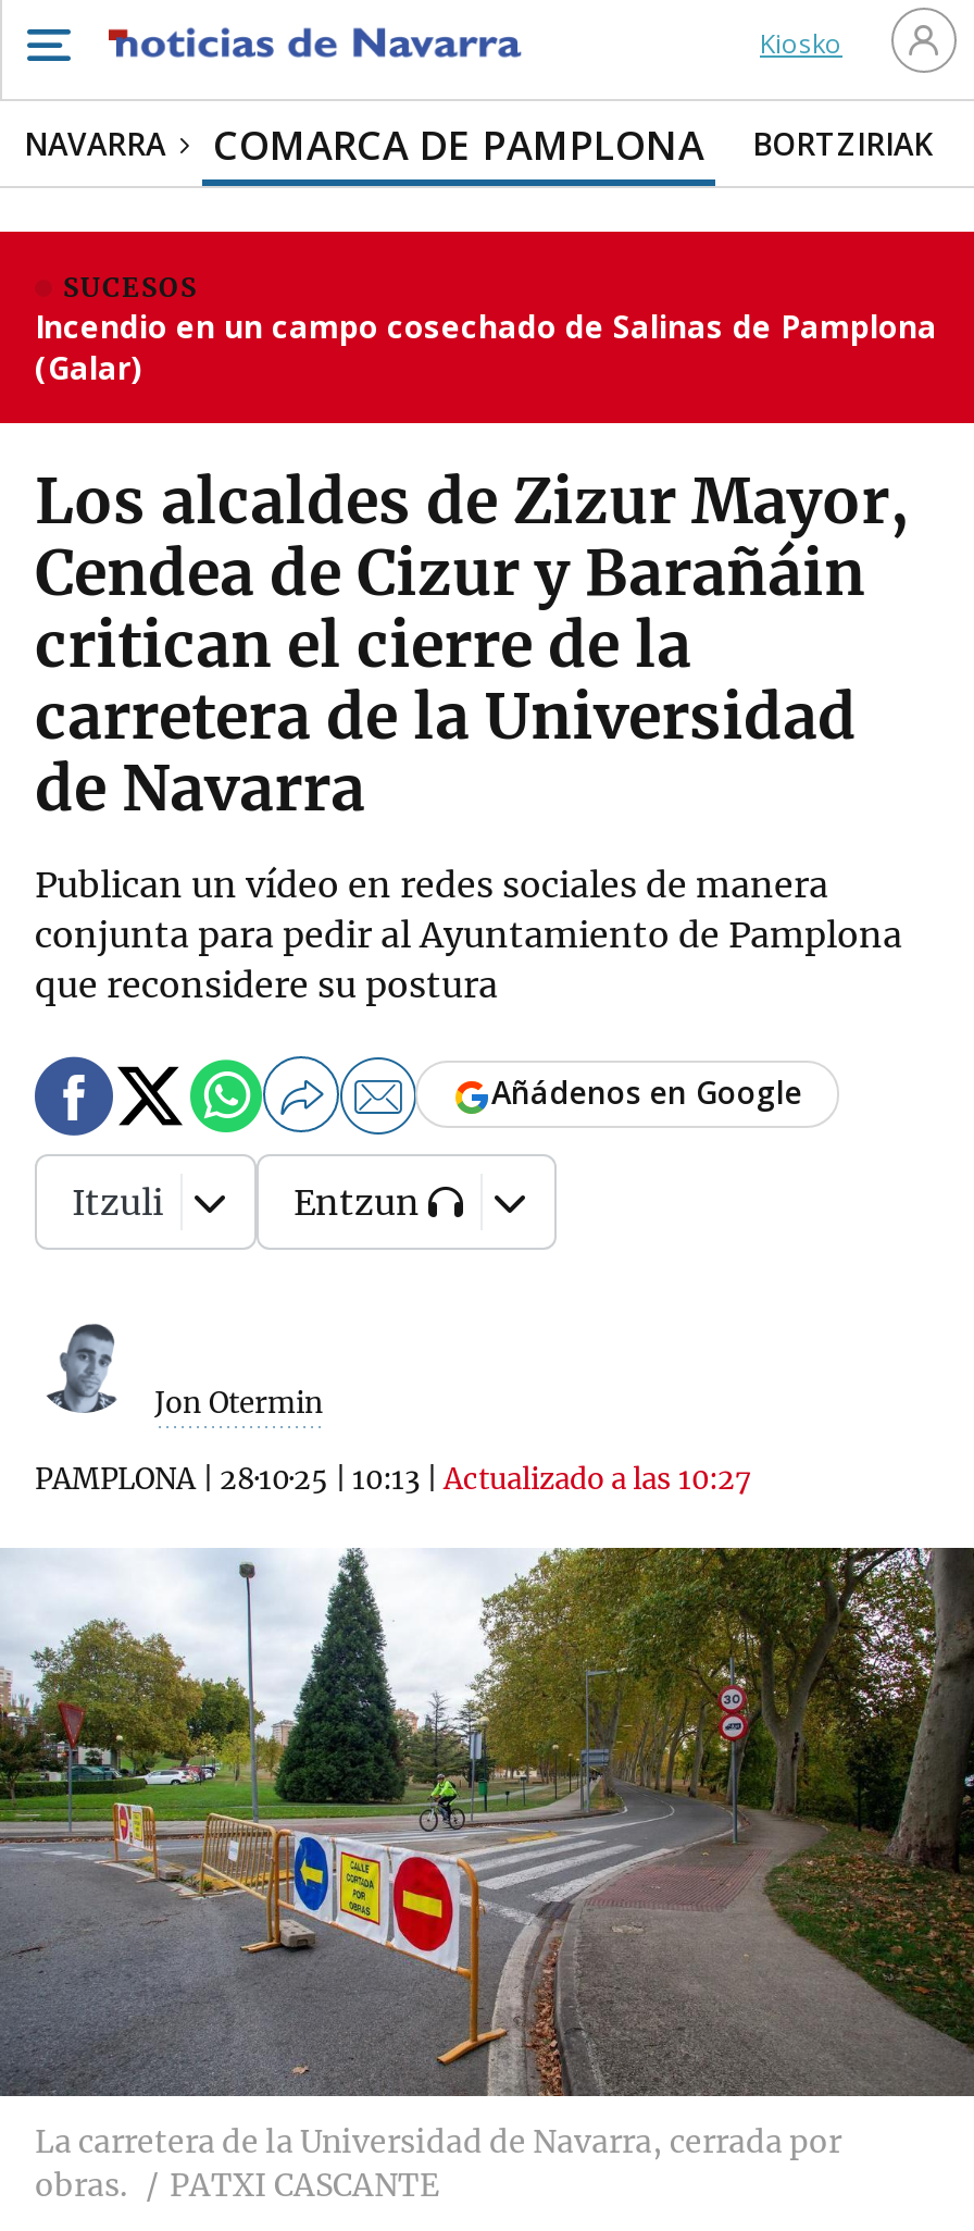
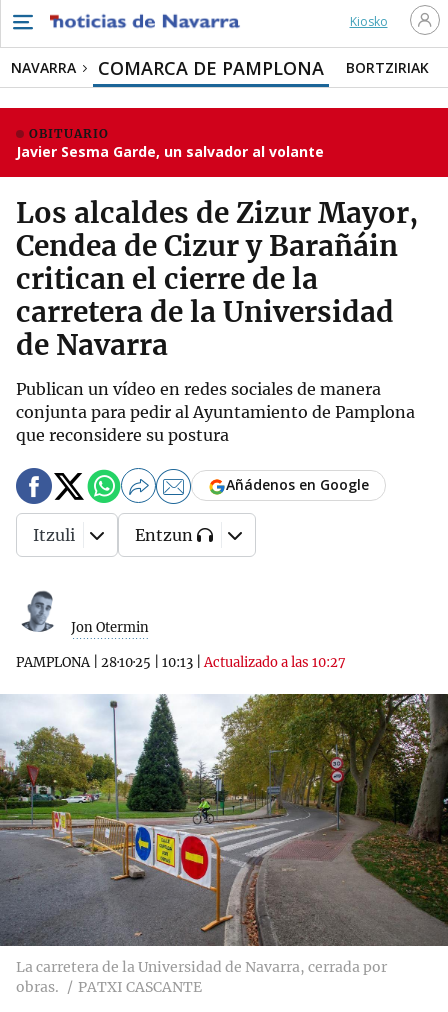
[35,271,937,388] SUCESOS | Incendio en un campo cosechado de Salinas de Pamplona | (Galar) -> [16,126,324,161] OBITUARIO | Javier Sesma Garde, un salvador al volante

